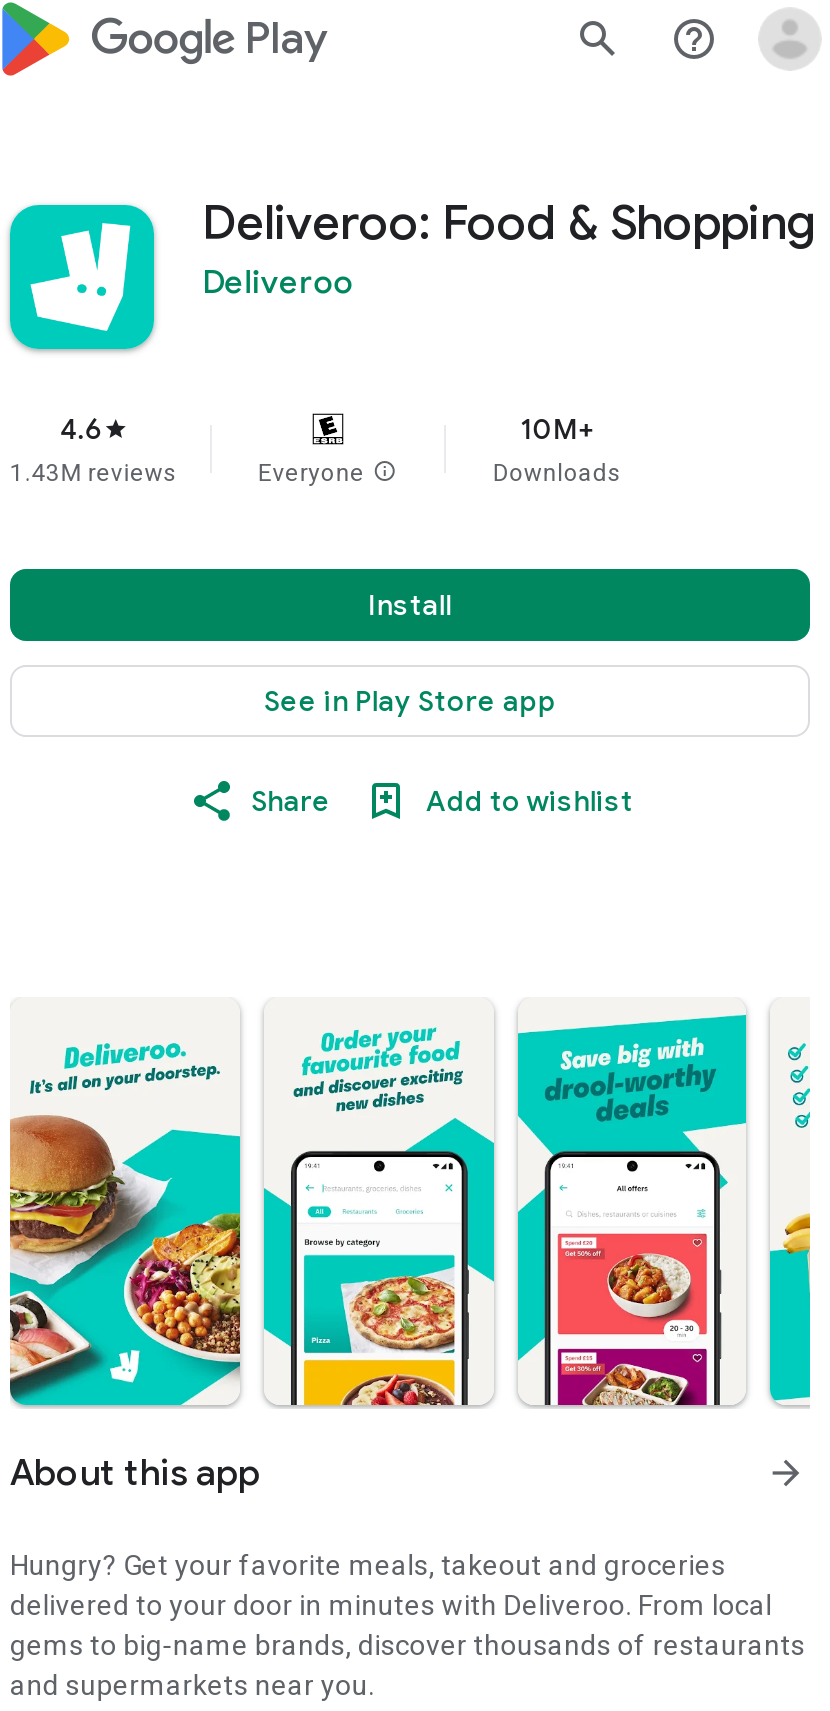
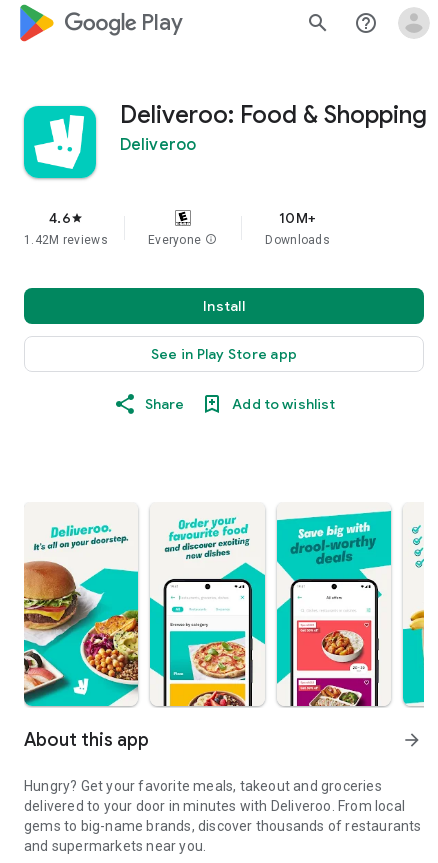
[10,459,178,487] 1.43M reviews -> [24,233,108,247] 1.42M reviews

